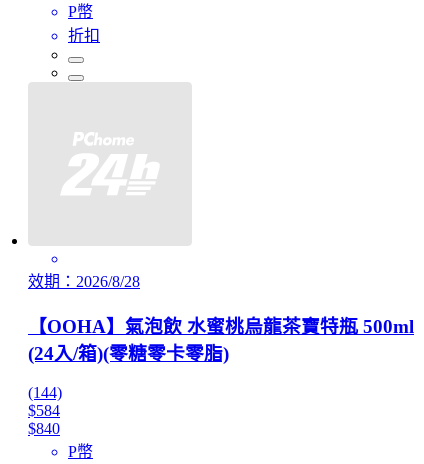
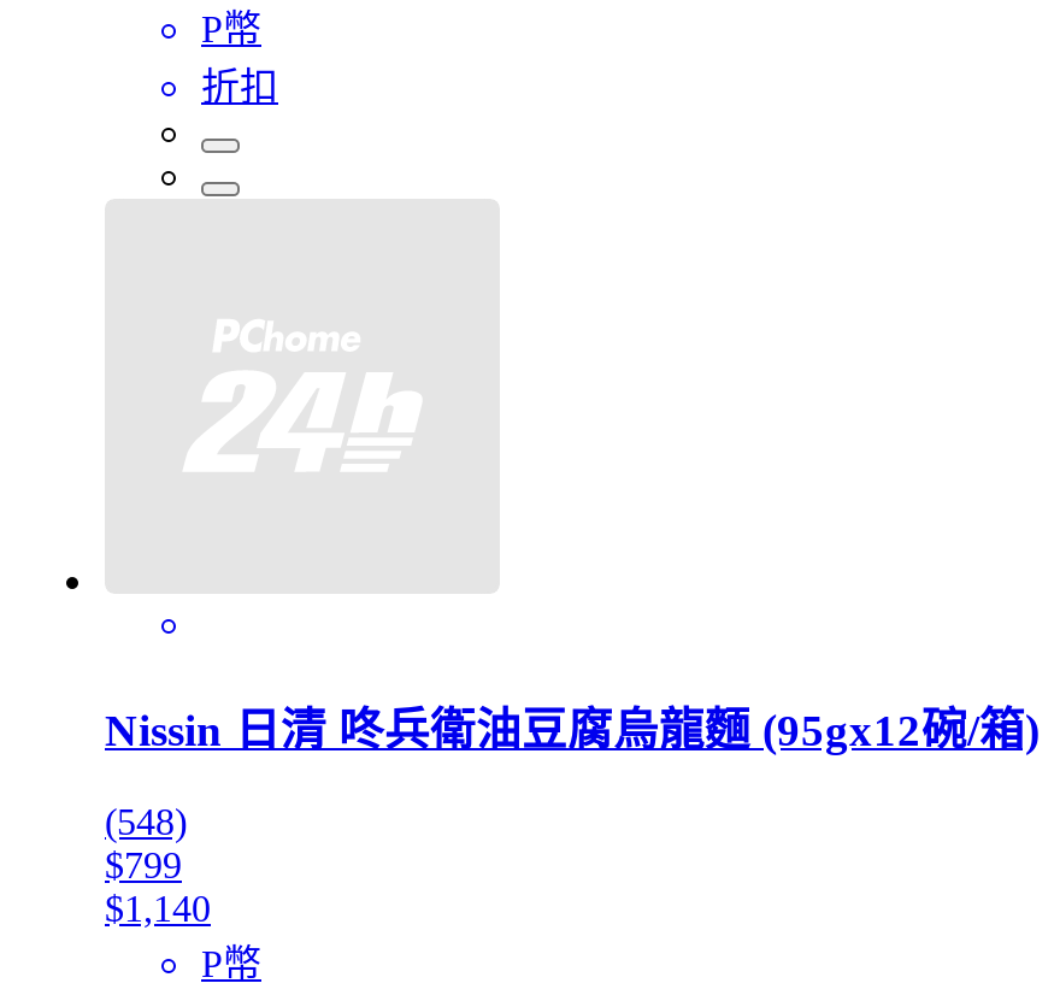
[28,273,414,437] 效期：2026/8/28 | 【OOHA】氣泡飲 水蜜桃烏龍茶寶特瓶 500ml | (24入/箱)(零糖零卡零脂) | (144) | $584 | $840 -> [105,704,1040,929] Nissin 日清 咚兵衛油豆腐烏龍麵 (95gx12碗/箱) | (548) | $799 | $1,140

